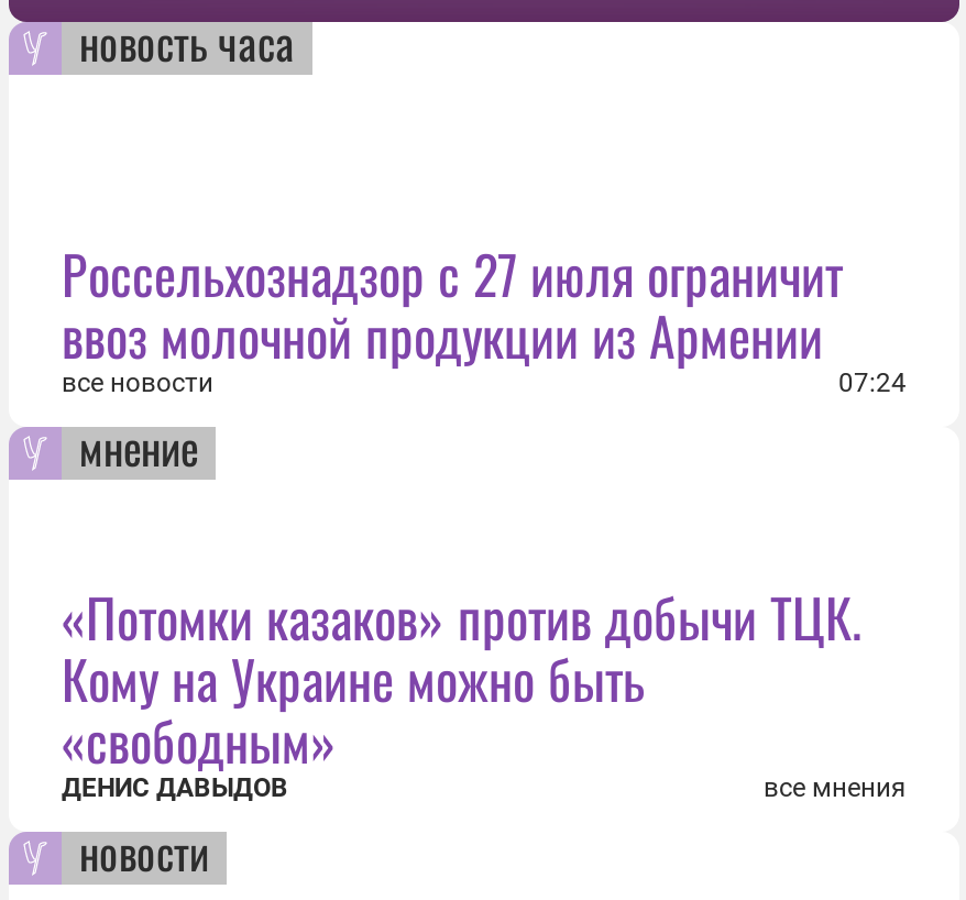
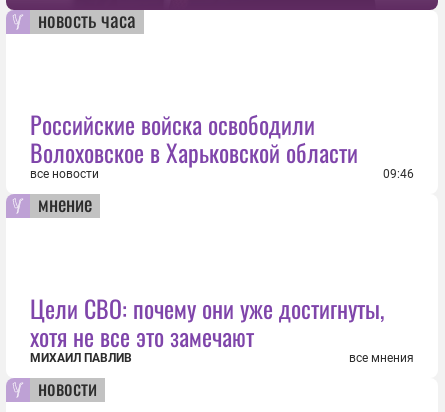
[62,233,843,374] Россельхознадзор с 27 июля ограничит | ввоз молочной продукции из Армении -> [30,106,358,170] Российские войска освободили | Волоховское в Харьковской области
[838,368,907,399] 07:24 -> [383,167,414,181] 09:46
[62,577,863,803] «Потомки казаков» против добычи ТЦК. | Кому на Украине можно быть | «свободным» | ДЕНИС ДАВЫДОВ -> [30,290,384,365] Цели СВО: почему они уже достигнуты, | хотя не все это замечают | МИХАИЛ ПАВЛИВ

